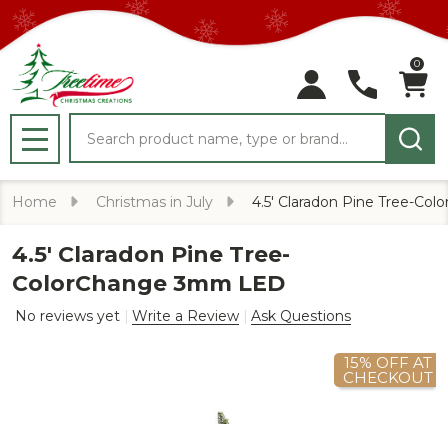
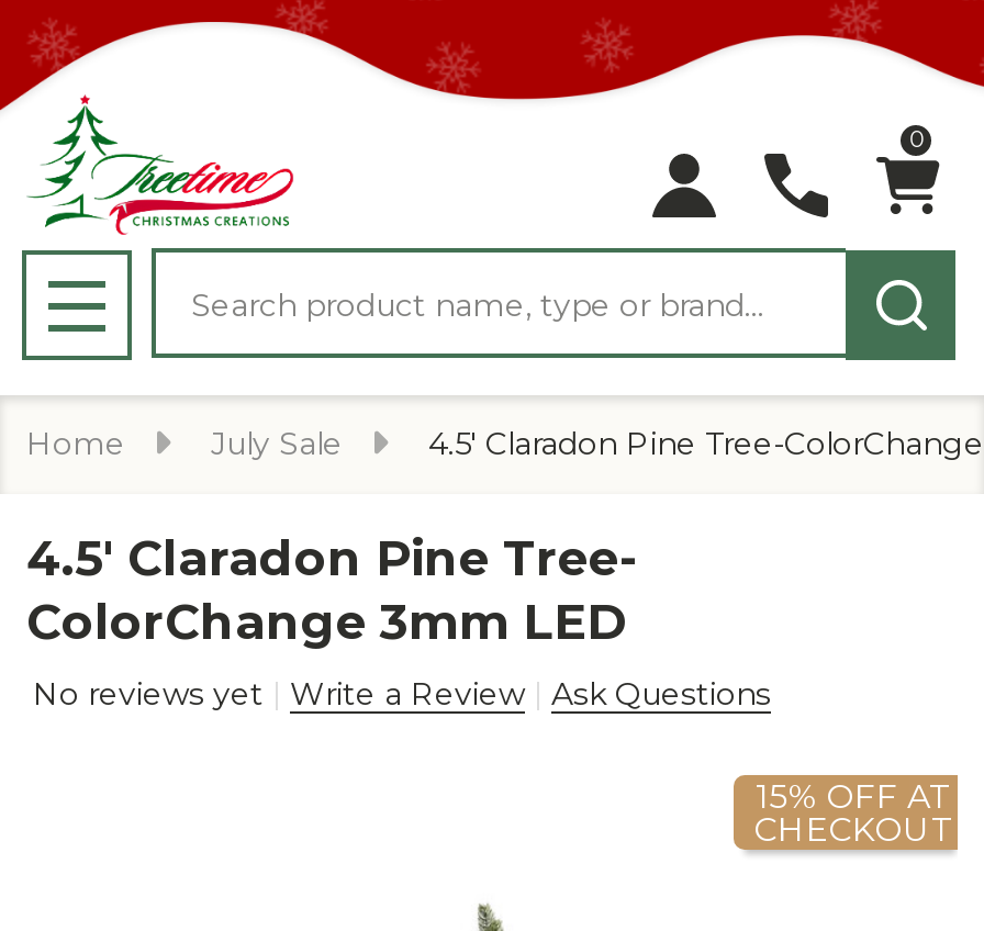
[96,193,213,211] Christmas in July -> [211,424,343,463] July Sale

